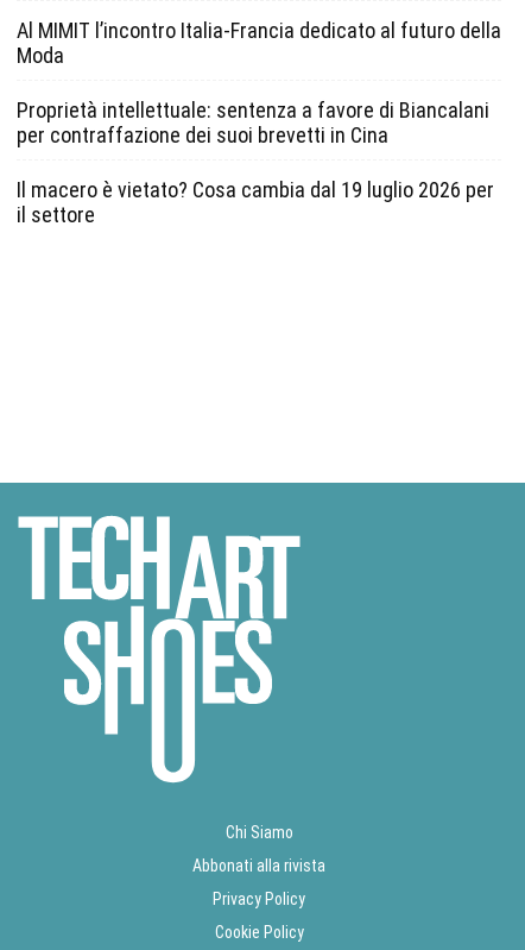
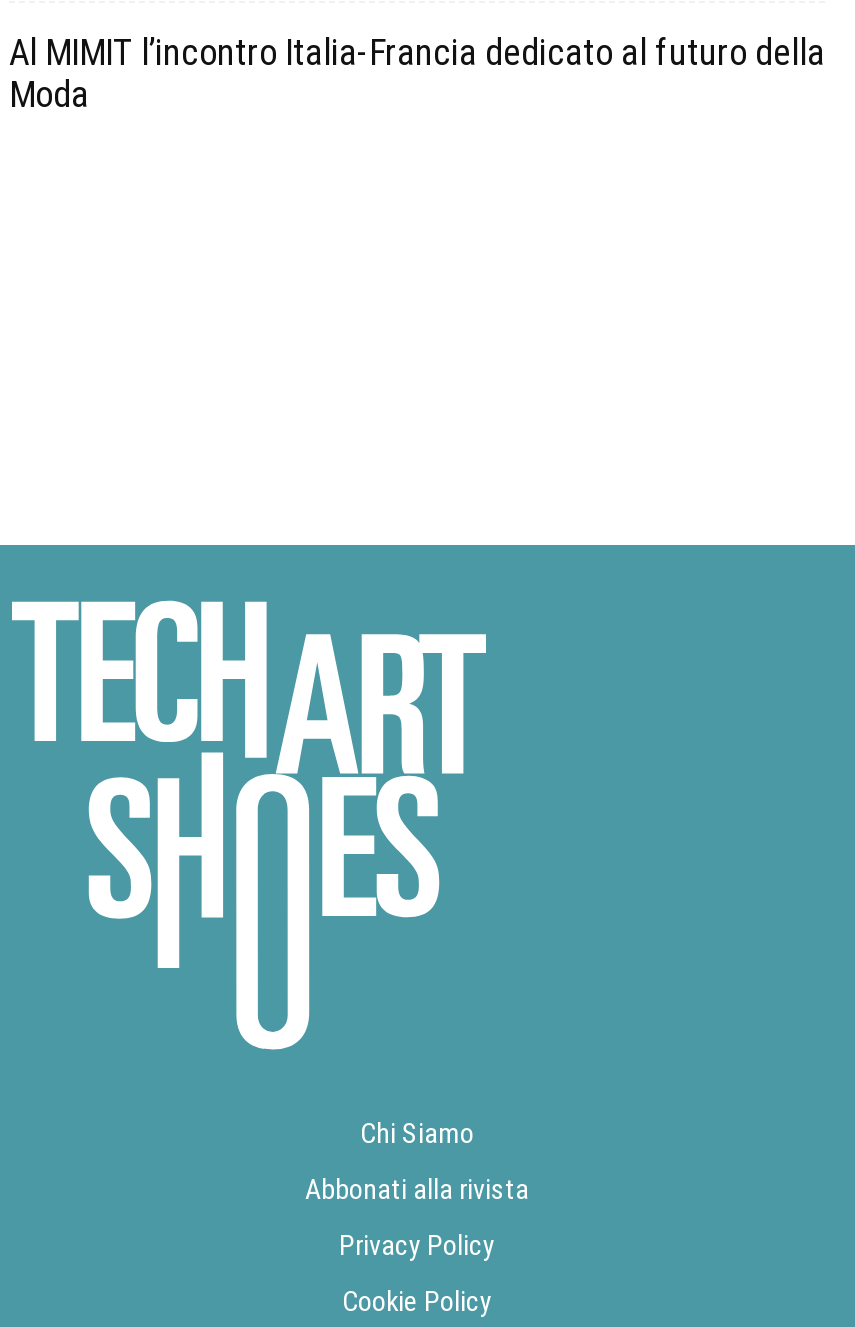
[17,98,494,227] Proprietà intellettuale: sentenza a favore di Biancalani | per contraffazione dei suoi brevetti in Cina | Il macero è vietato? Cosa cambia dal 19 luglio 2026 per | il settore -> none

